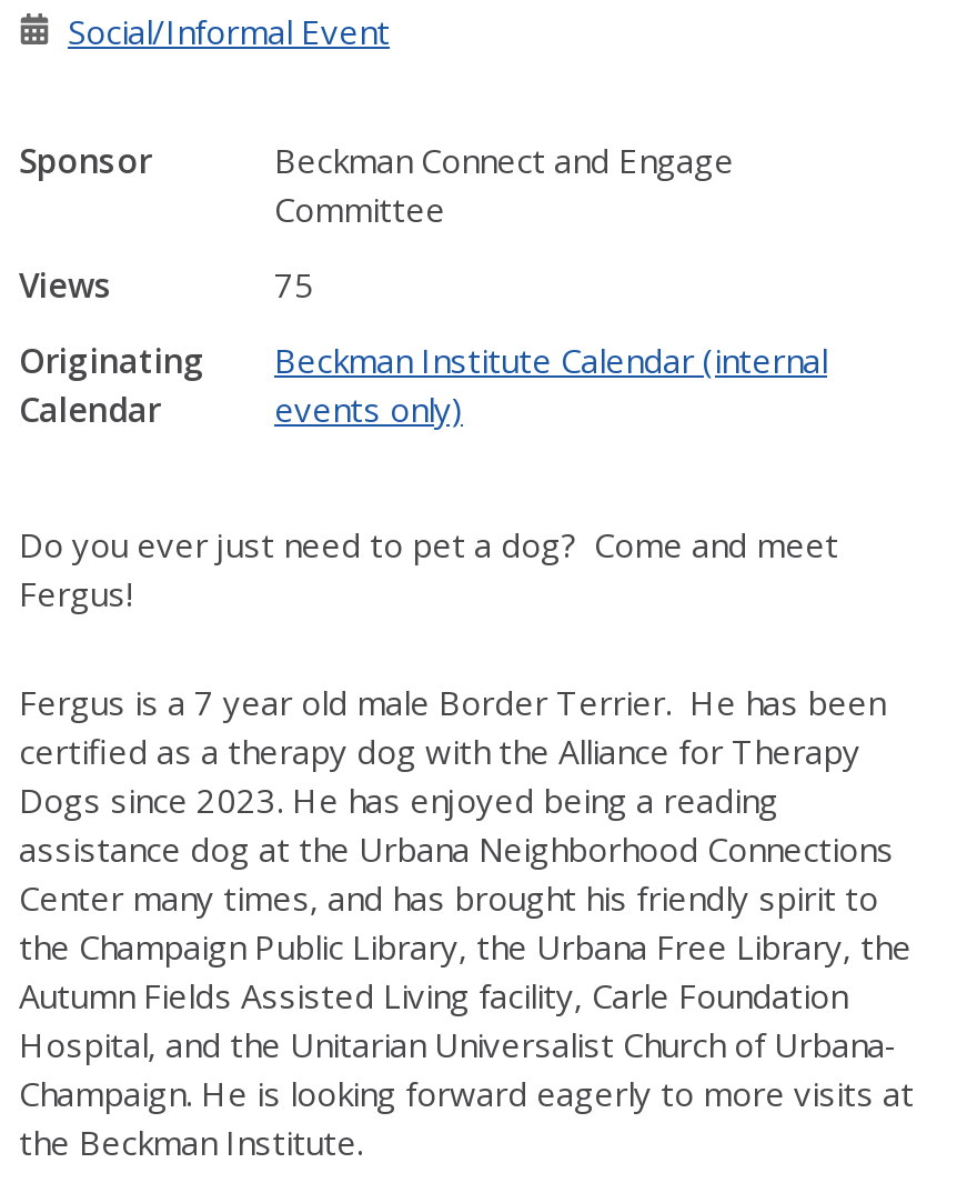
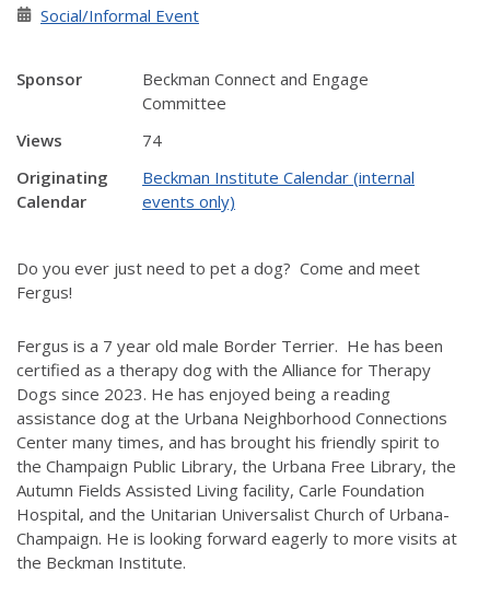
[274,263,314,307] 75 -> [142,129,162,151] 74

